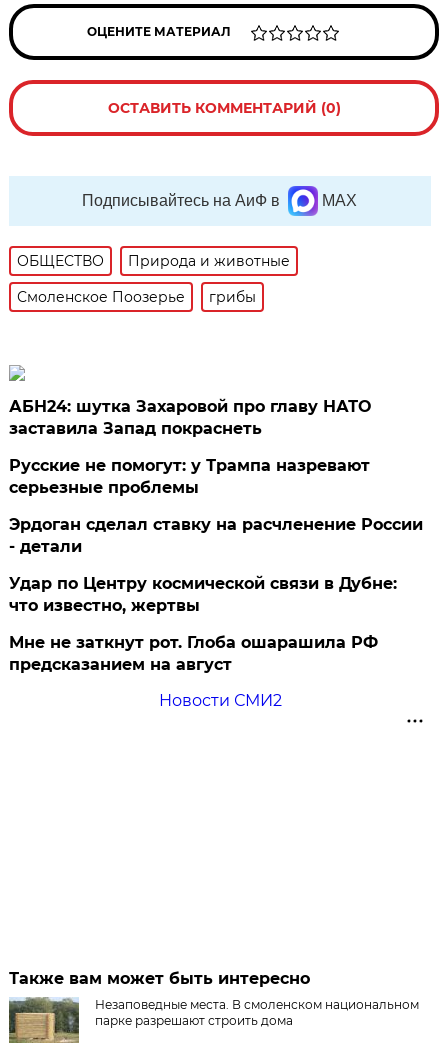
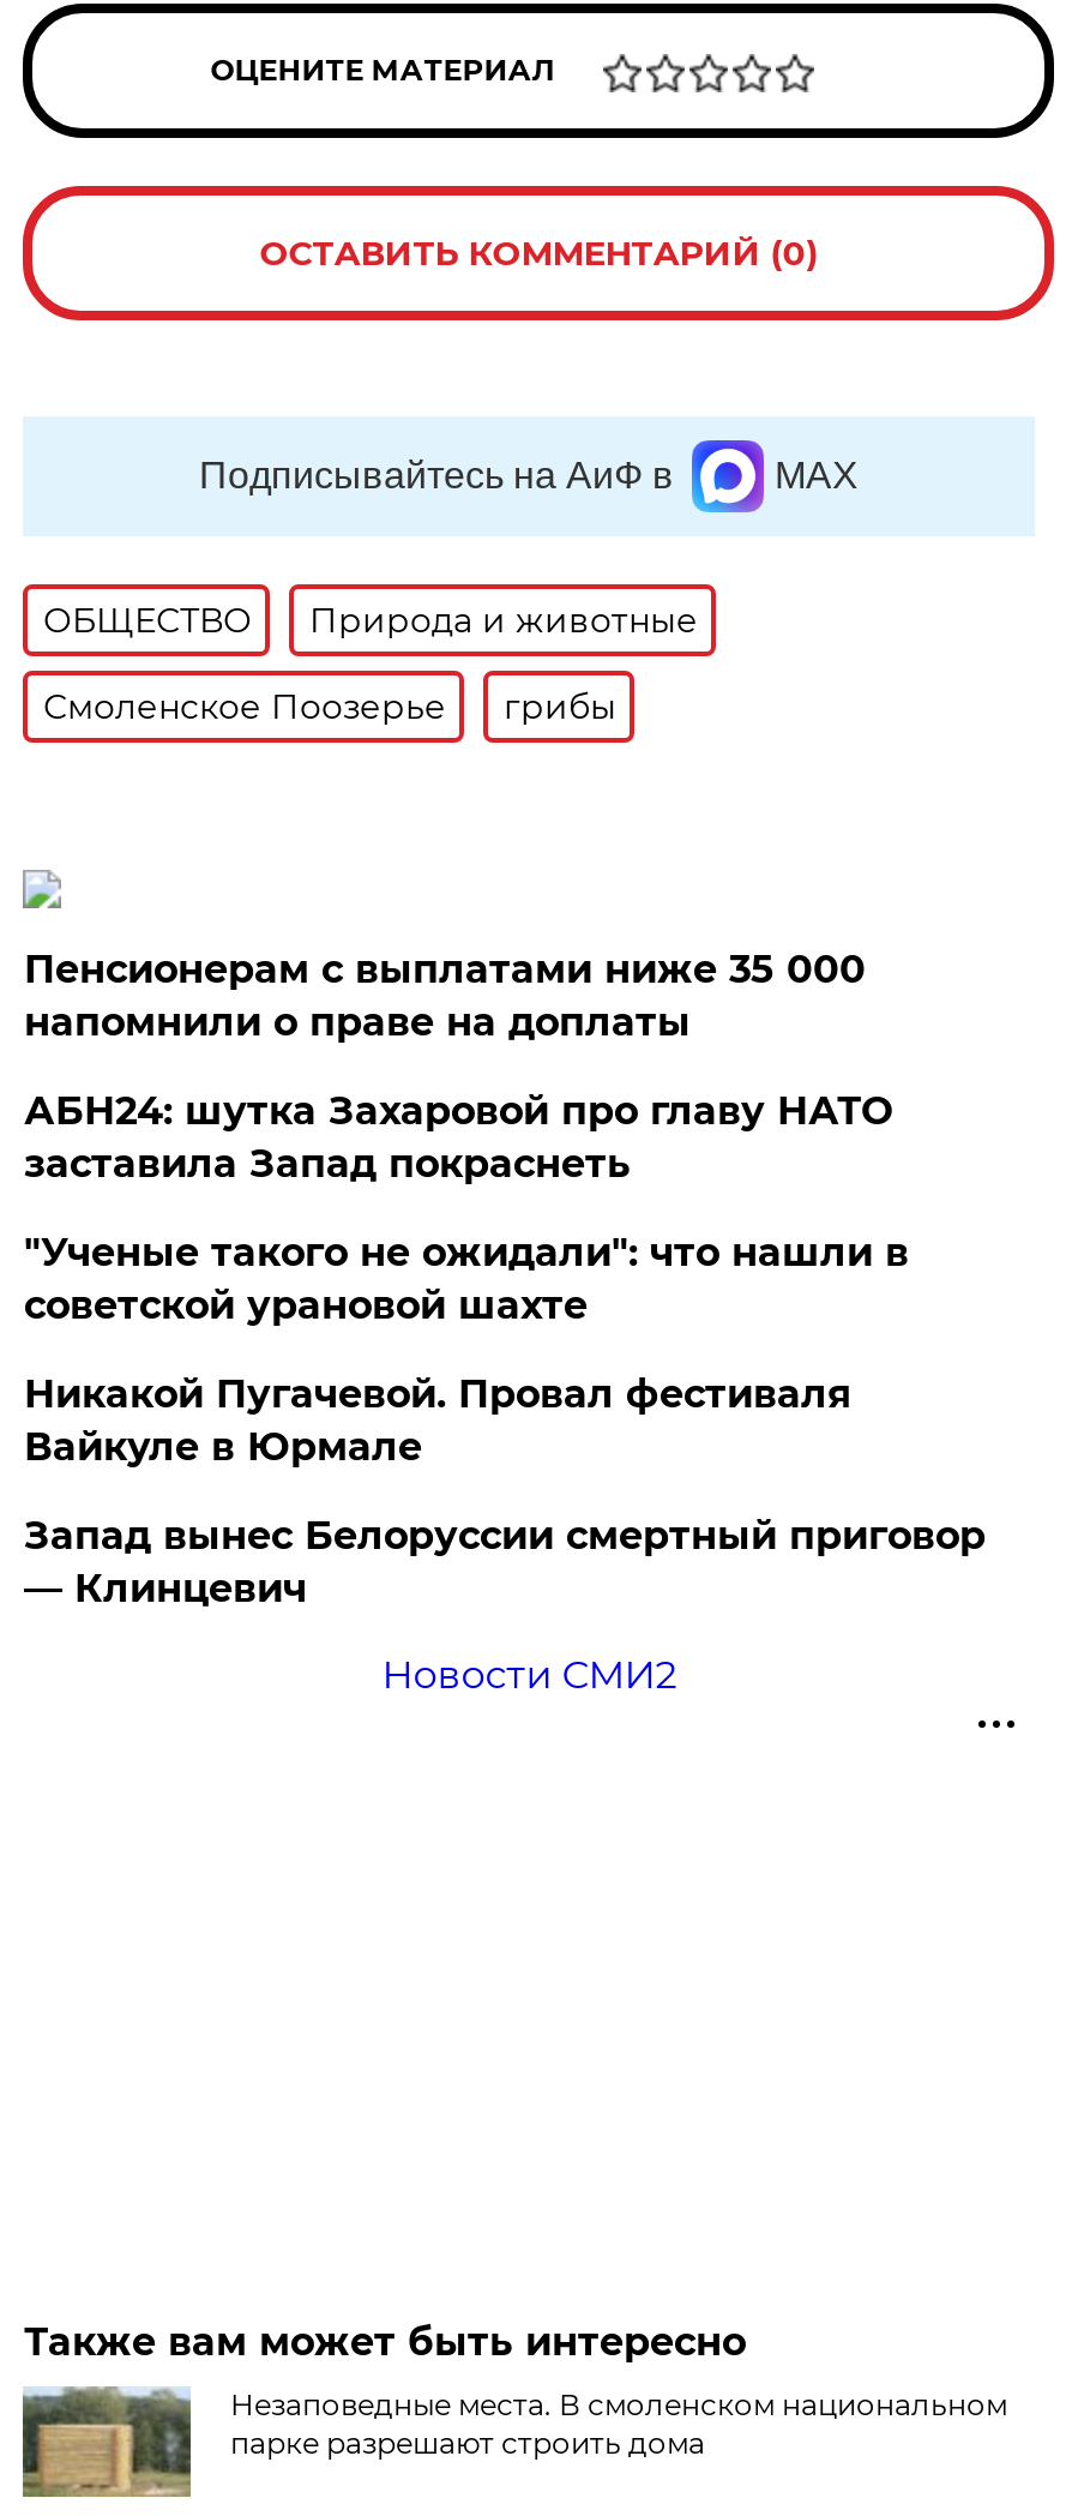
none -> [24,946,866,1045] Пенсионерам с выплатами ниже 35 000 | напомнили о праве на доплаты
moved [9,397,371,438] -> [24,1088,892,1186]: АБН24: шутка Захаровой про главу НАТО | заставила Запад покраснеть
[9,456,423,674] Русские не помогут: у Трампа назревают | серьезные проблемы | Эрдоган сделал ставку на расчленение России | - детали | Удар по Центру космической связи в Дубне: | что известно, жертвы | Мне не заткнут рот. Глоба ошарашила РФ | предсказанием на август -> [24,1230,985,1611] "Ученые такого не ожидали": что нашли в | советской урановой шахте | Никакой Пугачевой. Провал фестиваля | Вайкуле в Юрмале | Запад вынес Белоруссии смертный приговор | — Клинцевич

